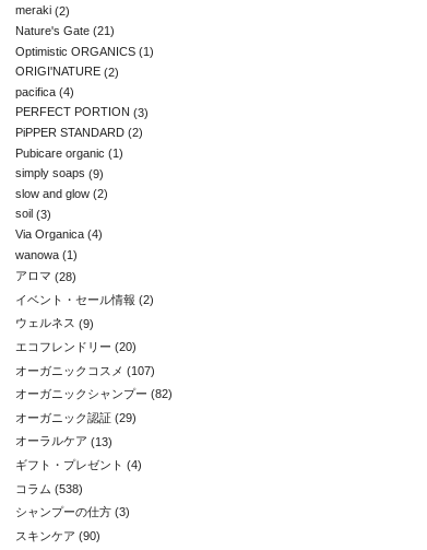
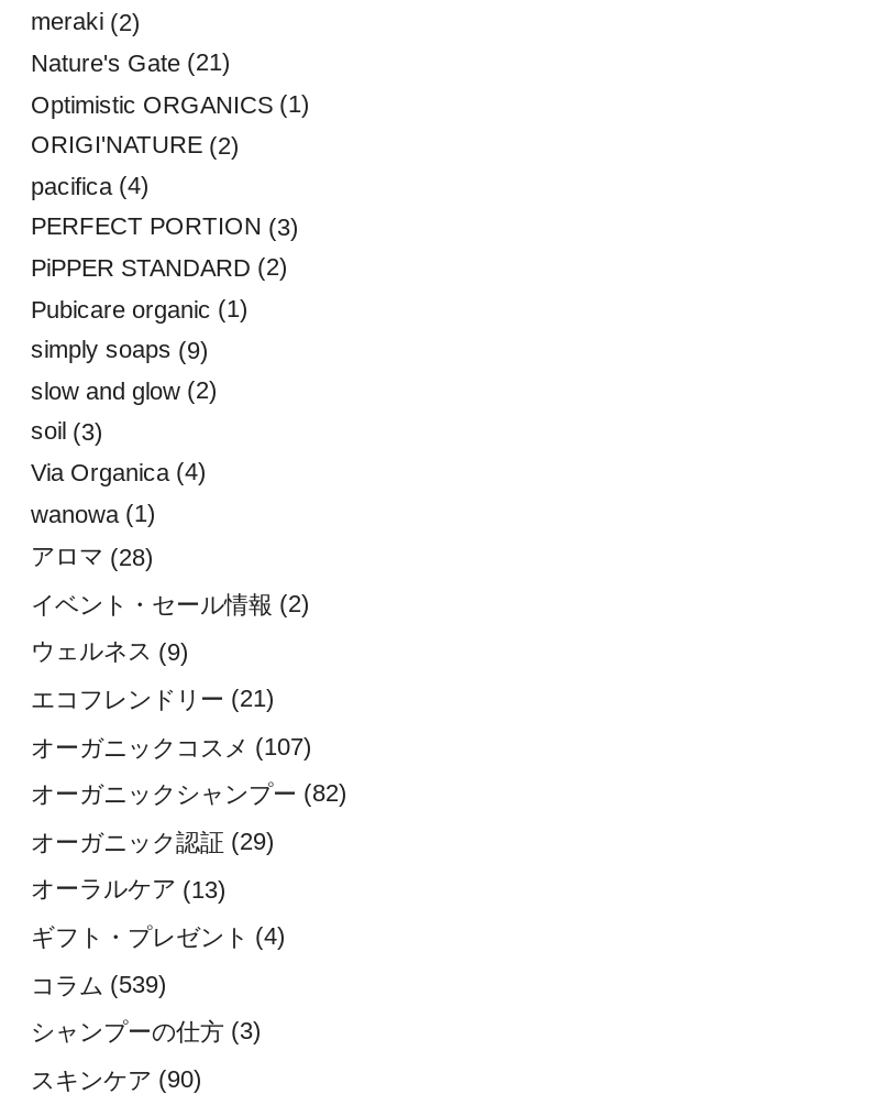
[16,340,137,354] エコフレンドリー(20) -> [31,685,275,712] エコフレンドリー(21)
[16,482,84,495] コラム(538) -> [31,970,167,997] コラム(539)

